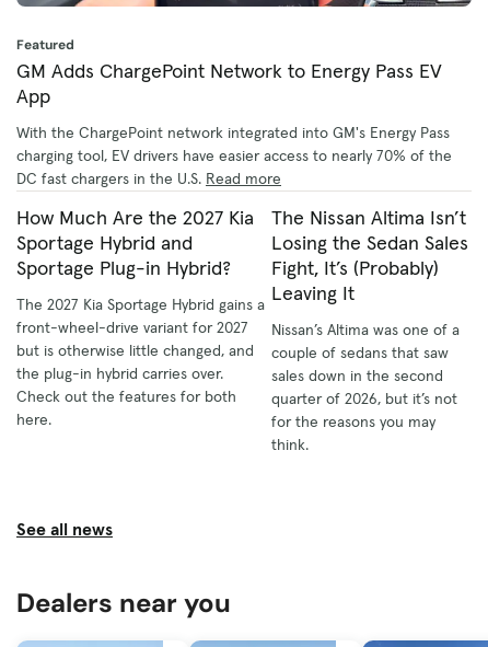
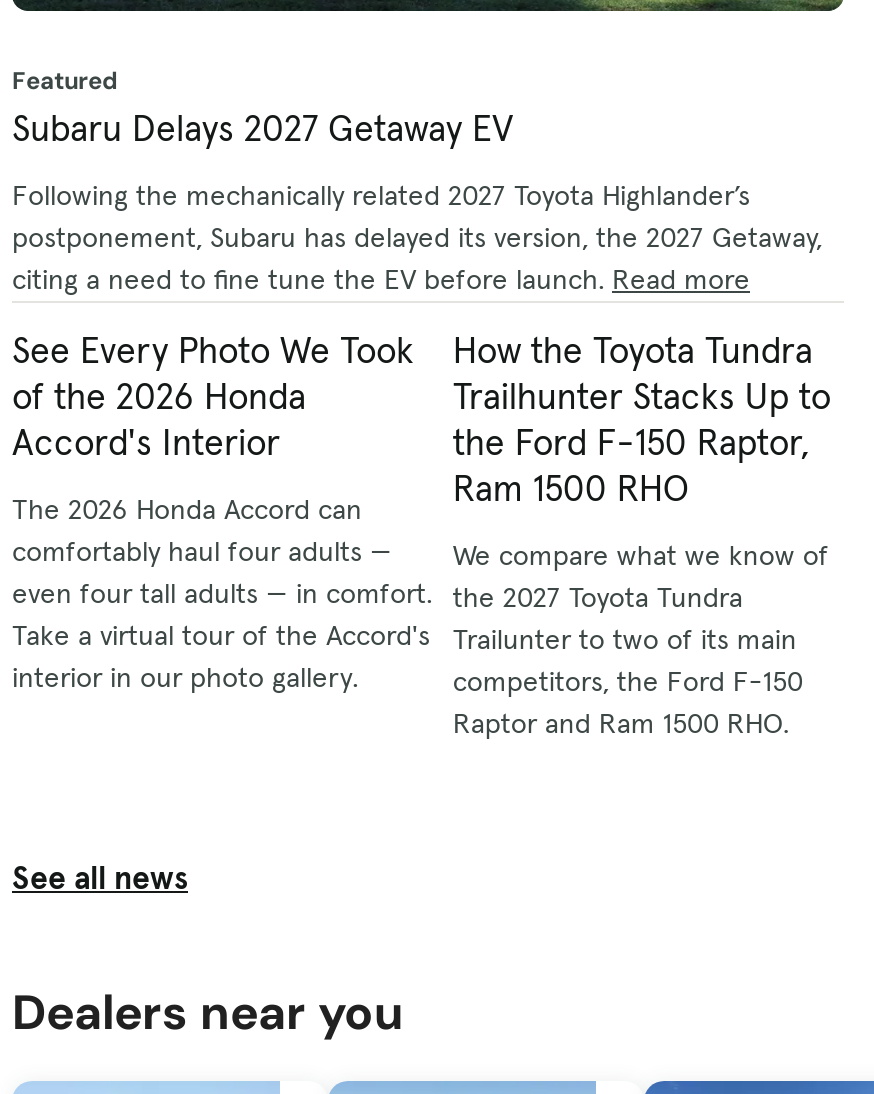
[16,58,442,108] GM Adds ChargePoint Network to Energy Pass EV | App -> [12,106,514,152] Subaru Delays 2027 Getaway EV
[16,123,452,188] With the ChargePoint network integrated into GM's Energy Pass | charging tool, EV drivers have easier access to nearly 70% of the | DC fast chargers in the U.S. Read more -> [12,178,822,298] Following the mechanically related 2027 Toyota Highlander’s | postponement, Subaru has delayed its version, the 2027 Getaway, | citing a need to fine tune the EV before launch. Read more
[16,205,254,280] How Much Are the 2027 Kia | Sportage Hybrid and | Sportage Plug-in Hybrid? -> [12,328,414,466] See Every Photo We Took | of the 2026 Honda | Accord's Interior
[271,205,468,305] The Nissan Altima Isn’t | Losing the Sedan Sales | Fight, It’s (Probably) | Leaving It -> [453,328,831,512] How the Toyota Tundra | Trailhunter Stacks Up to | the Ford F-150 Raptor, | Ram 1500 RHO
[16,294,265,429] The 2027 Kia Sportage Hybrid gains a | front-wheel-drive variant for 2027 | but is otherwise little changed, and | the plug-in hybrid carries over. | Check out the features for both | here. -> [12,492,432,696] The 2026 Honda Accord can | comfortably haul four adults — | even four tall adults — in comfort. | Take a virtual tour of the Accord's | interior in our photo gallery.
[271,320,459,454] Nissan’s Altima was one of a | couple of sedans that saw | sales down in the second | quarter of 2026, but it’s not | for the reasons you may | think. -> [453,538,829,742] We compare what we know of | the 2027 Toyota Tundra | Trailunter to two of its main | competitors, the Ford F-150 | Raptor and Ram 1500 RHO.

